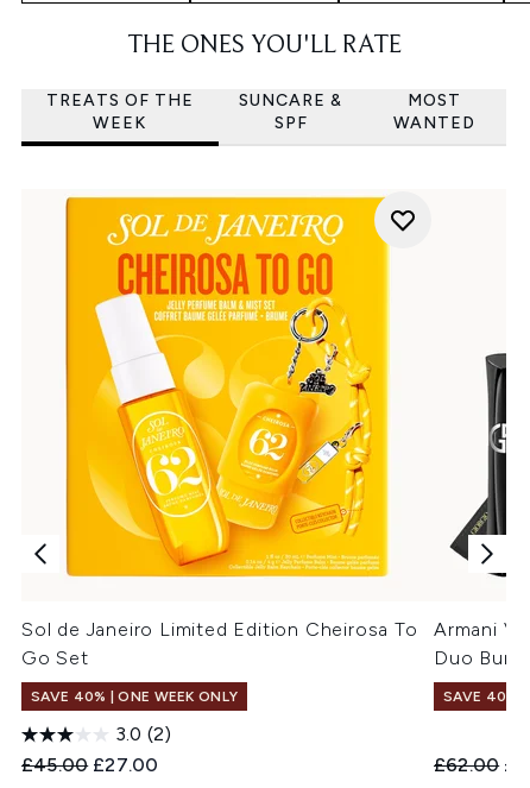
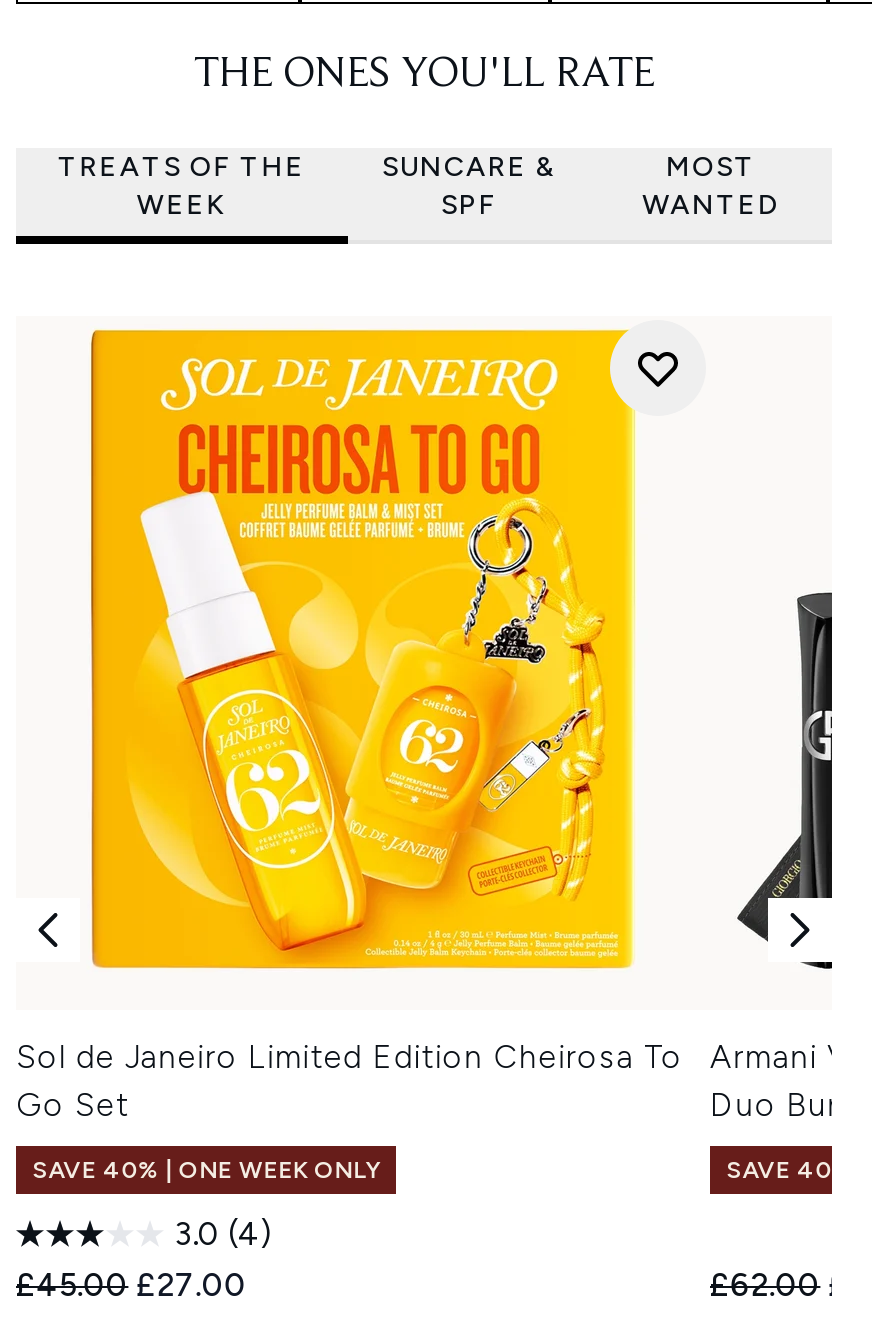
[115,723,171,745] 3.0 (2) -> [174,1214,272,1252] 3.0 (4)

